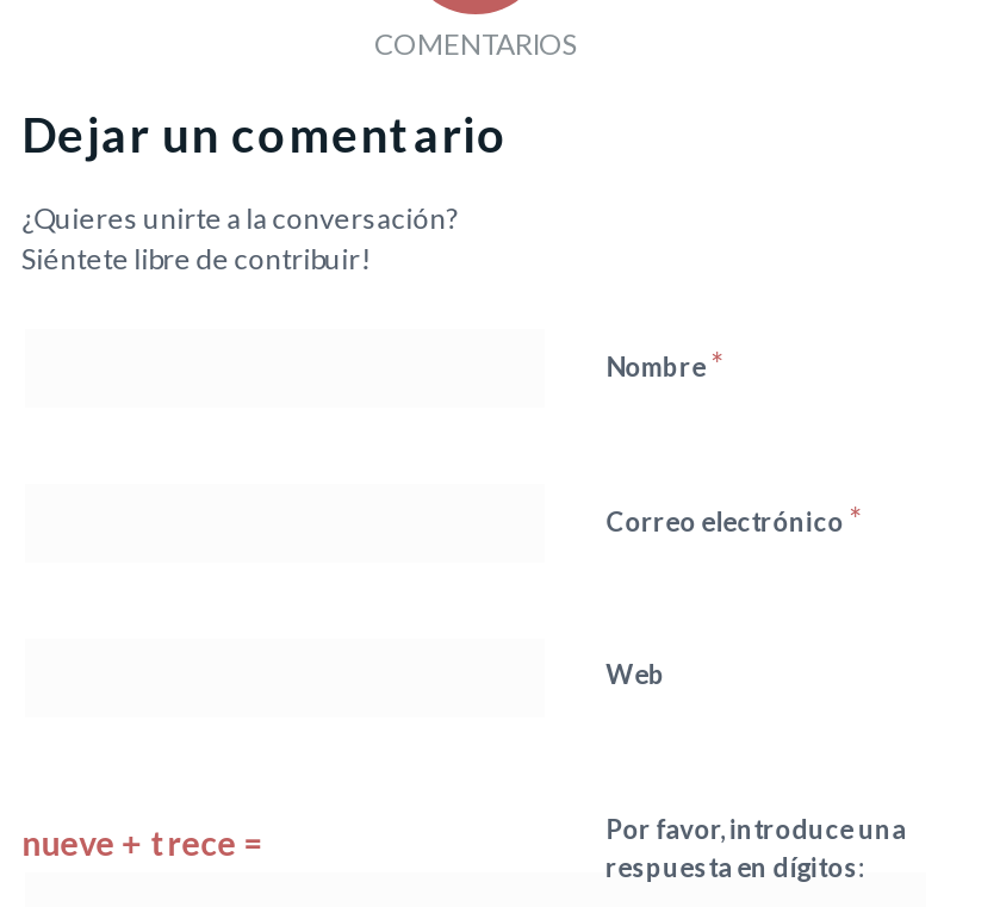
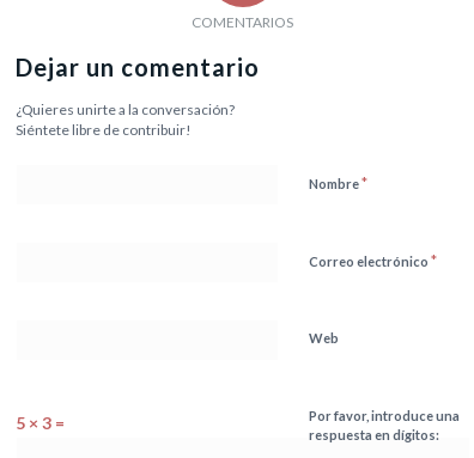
[22,822,262,863] nueve + trece = -> [15,413,64,433] 5 × 3 =

